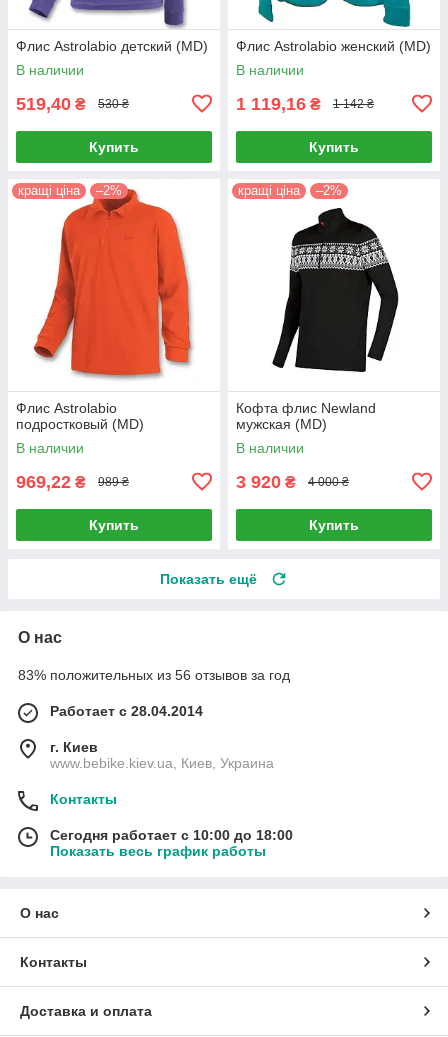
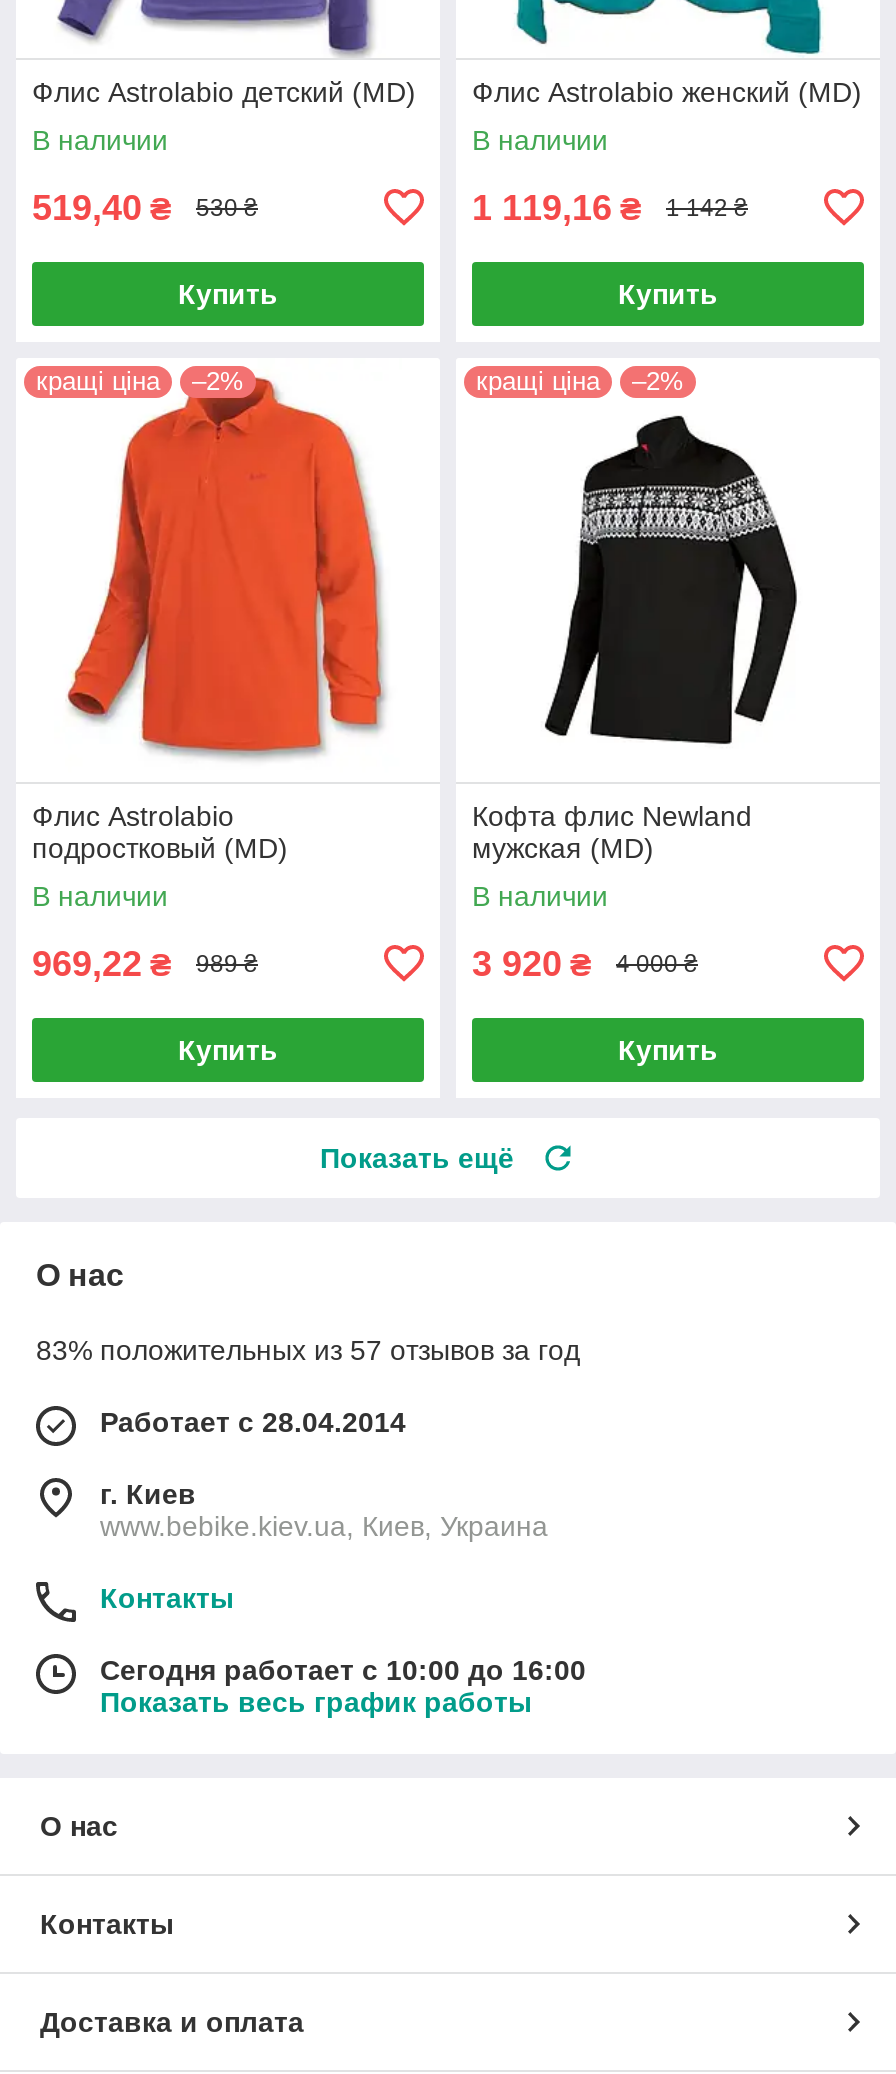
[18,667,290,683] 83% положительных из 56 отзывов за год -> [36,1334,580,1366] 83% положительных из 57 отзывов за год
[50,827,293,843] Сегодня работает с 10:00 до 18:00 -> [100,1654,586,1686] Сегодня работает с 10:00 до 16:00

